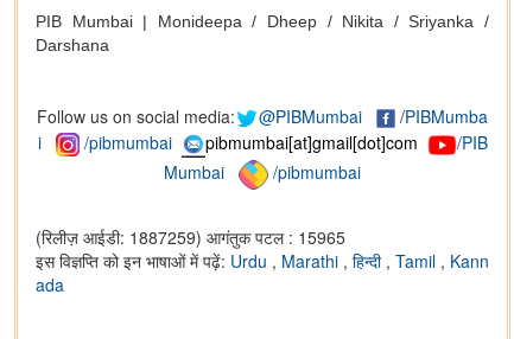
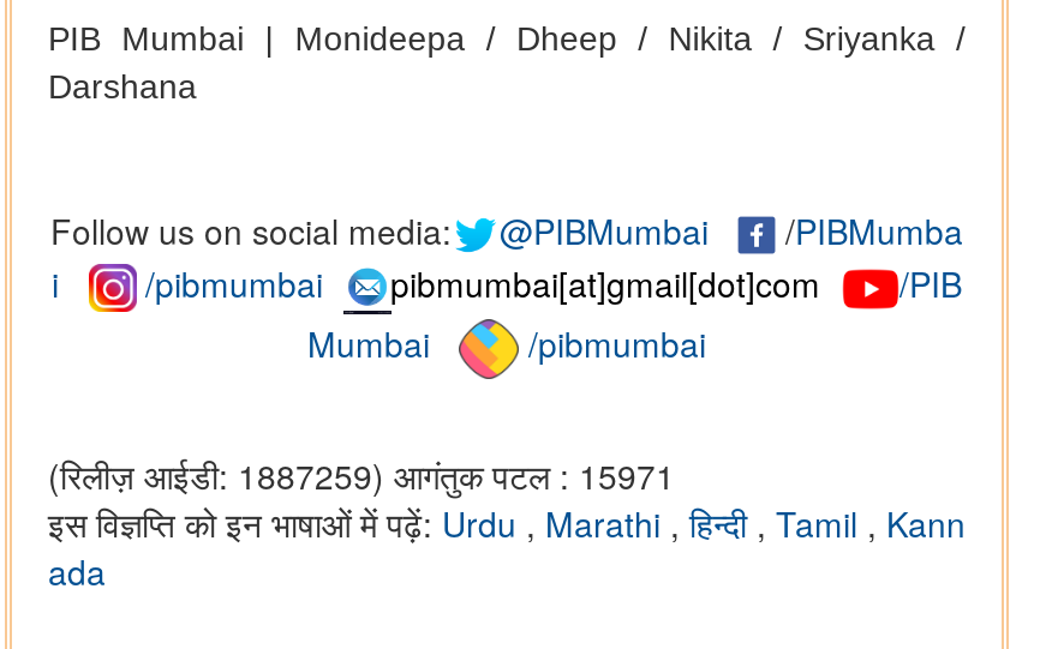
[36,225,345,249] (रिलीज़ आईडी: 1887259) आगंतुक पटल : 15965 -> [48,451,675,499] (रिलीज़ आईडी: 1887259) आगंतुक पटल : 15971

